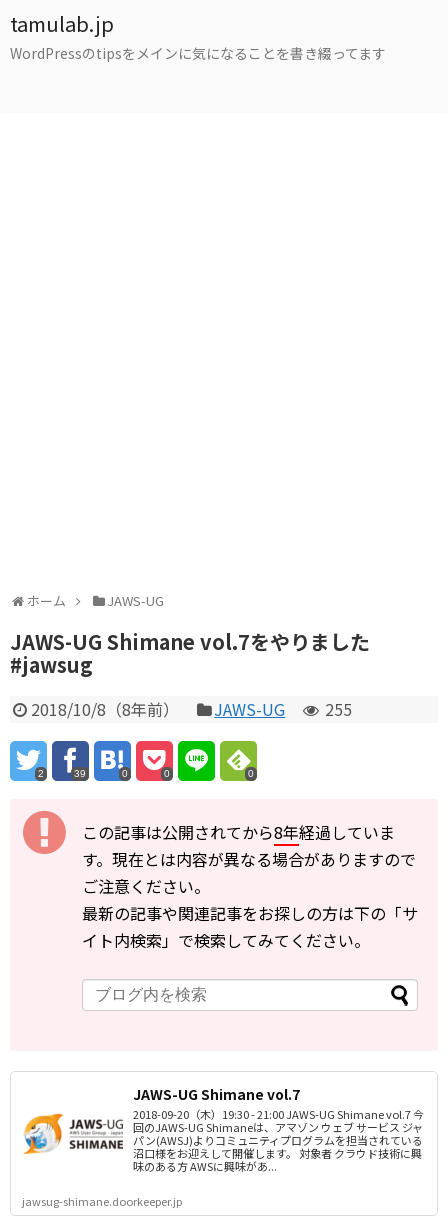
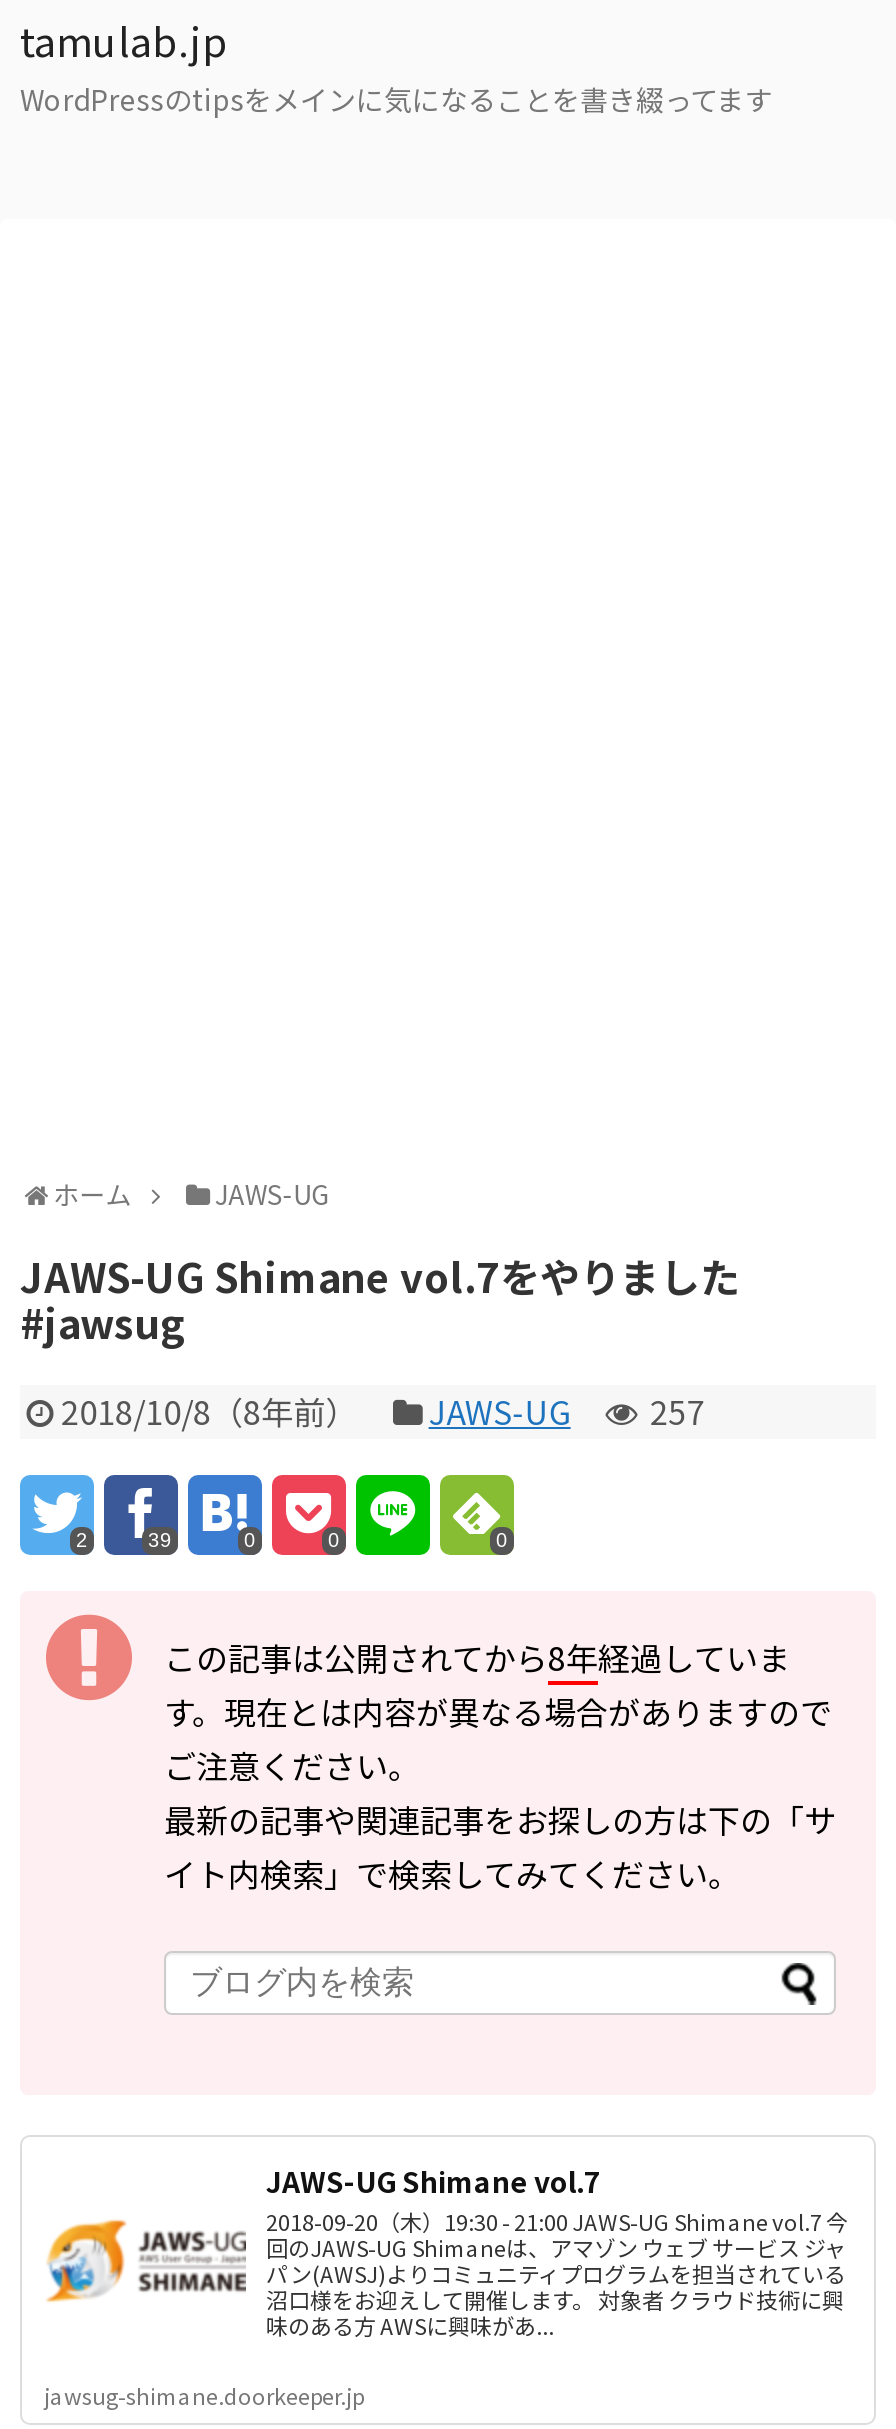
[31,697,352,721] 2018/10/8（8年前） JAWS-UG 255 -> [61,1387,704,1435] 2018/10/8（8年前） JAWS-UG 257

